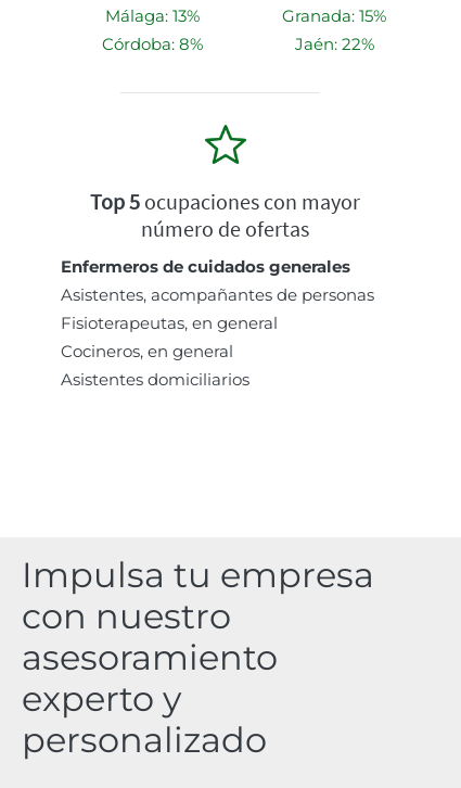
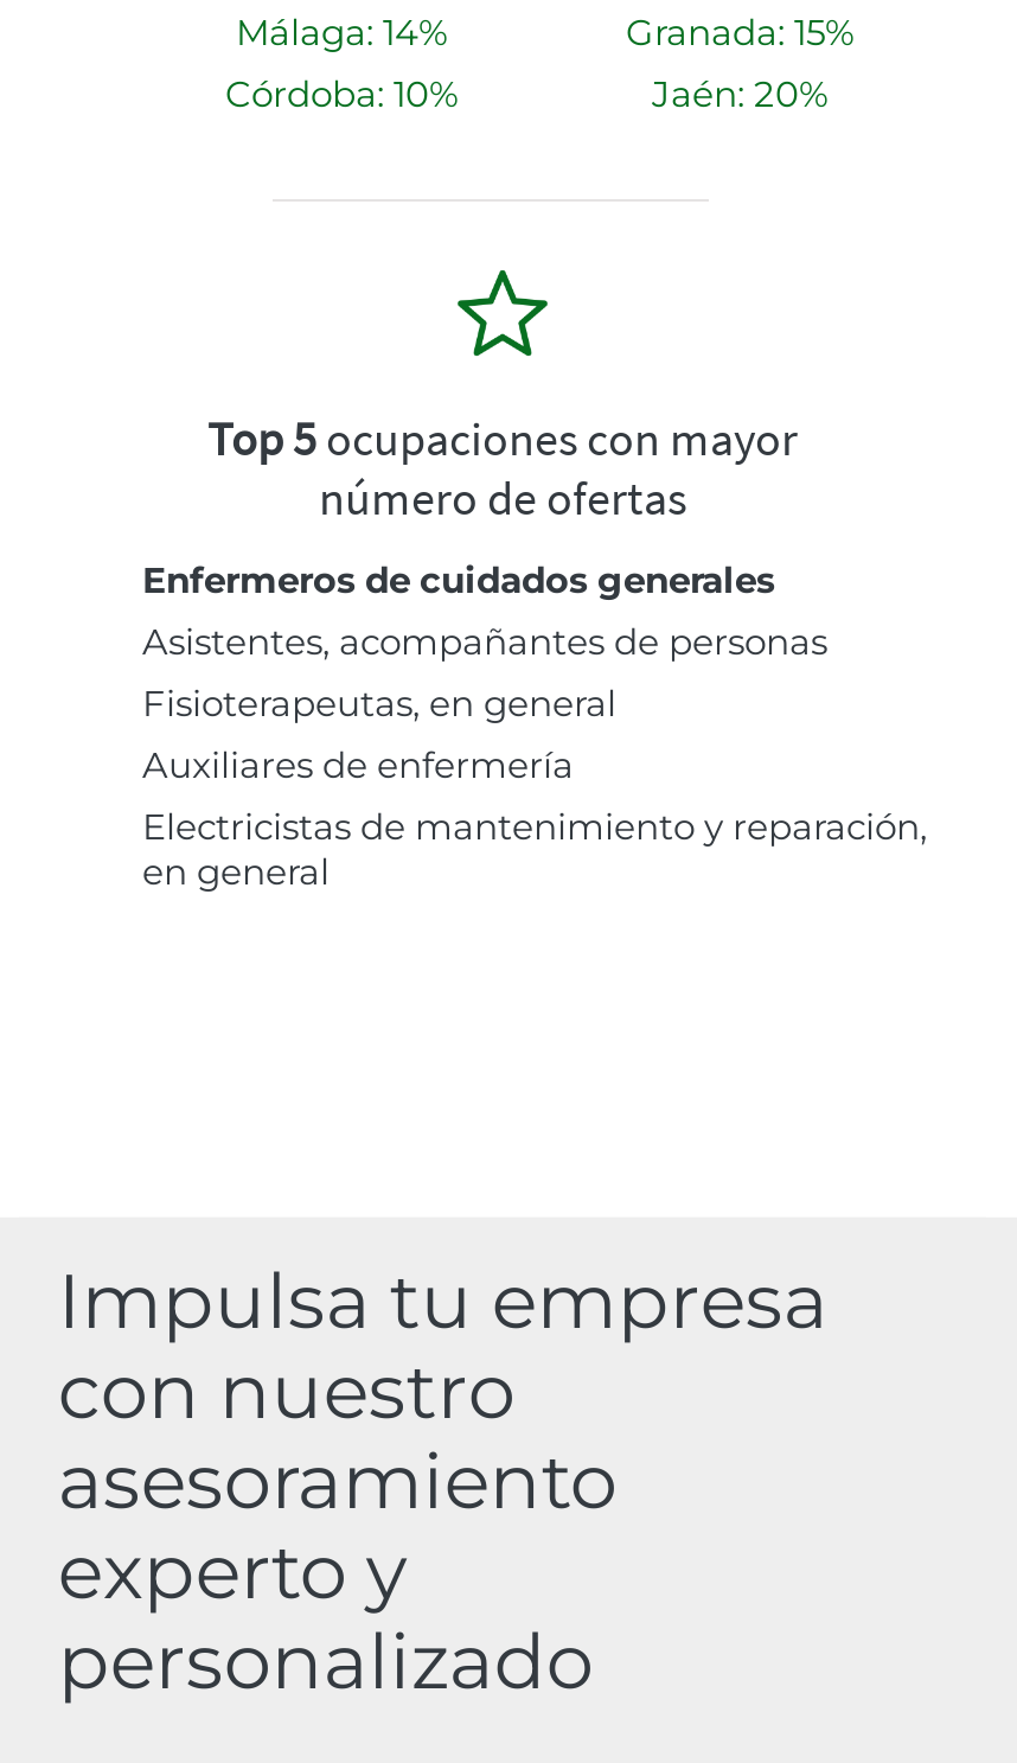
[105,6,199,26] Málaga: 13% -> [236,10,447,55] Málaga: 14%
[101,34,202,54] Córdoba: 8% -> [225,72,458,117] Córdoba: 10%
[294,34,374,54] Jaén: 22% -> [652,72,827,117] Jaén: 20%
[61,341,249,390] Cocineros, en general | Asistentes domiciliarios -> [142,743,927,894] Auxiliares de enfermería | Electricistas de mantenimiento y reparación, | en general

